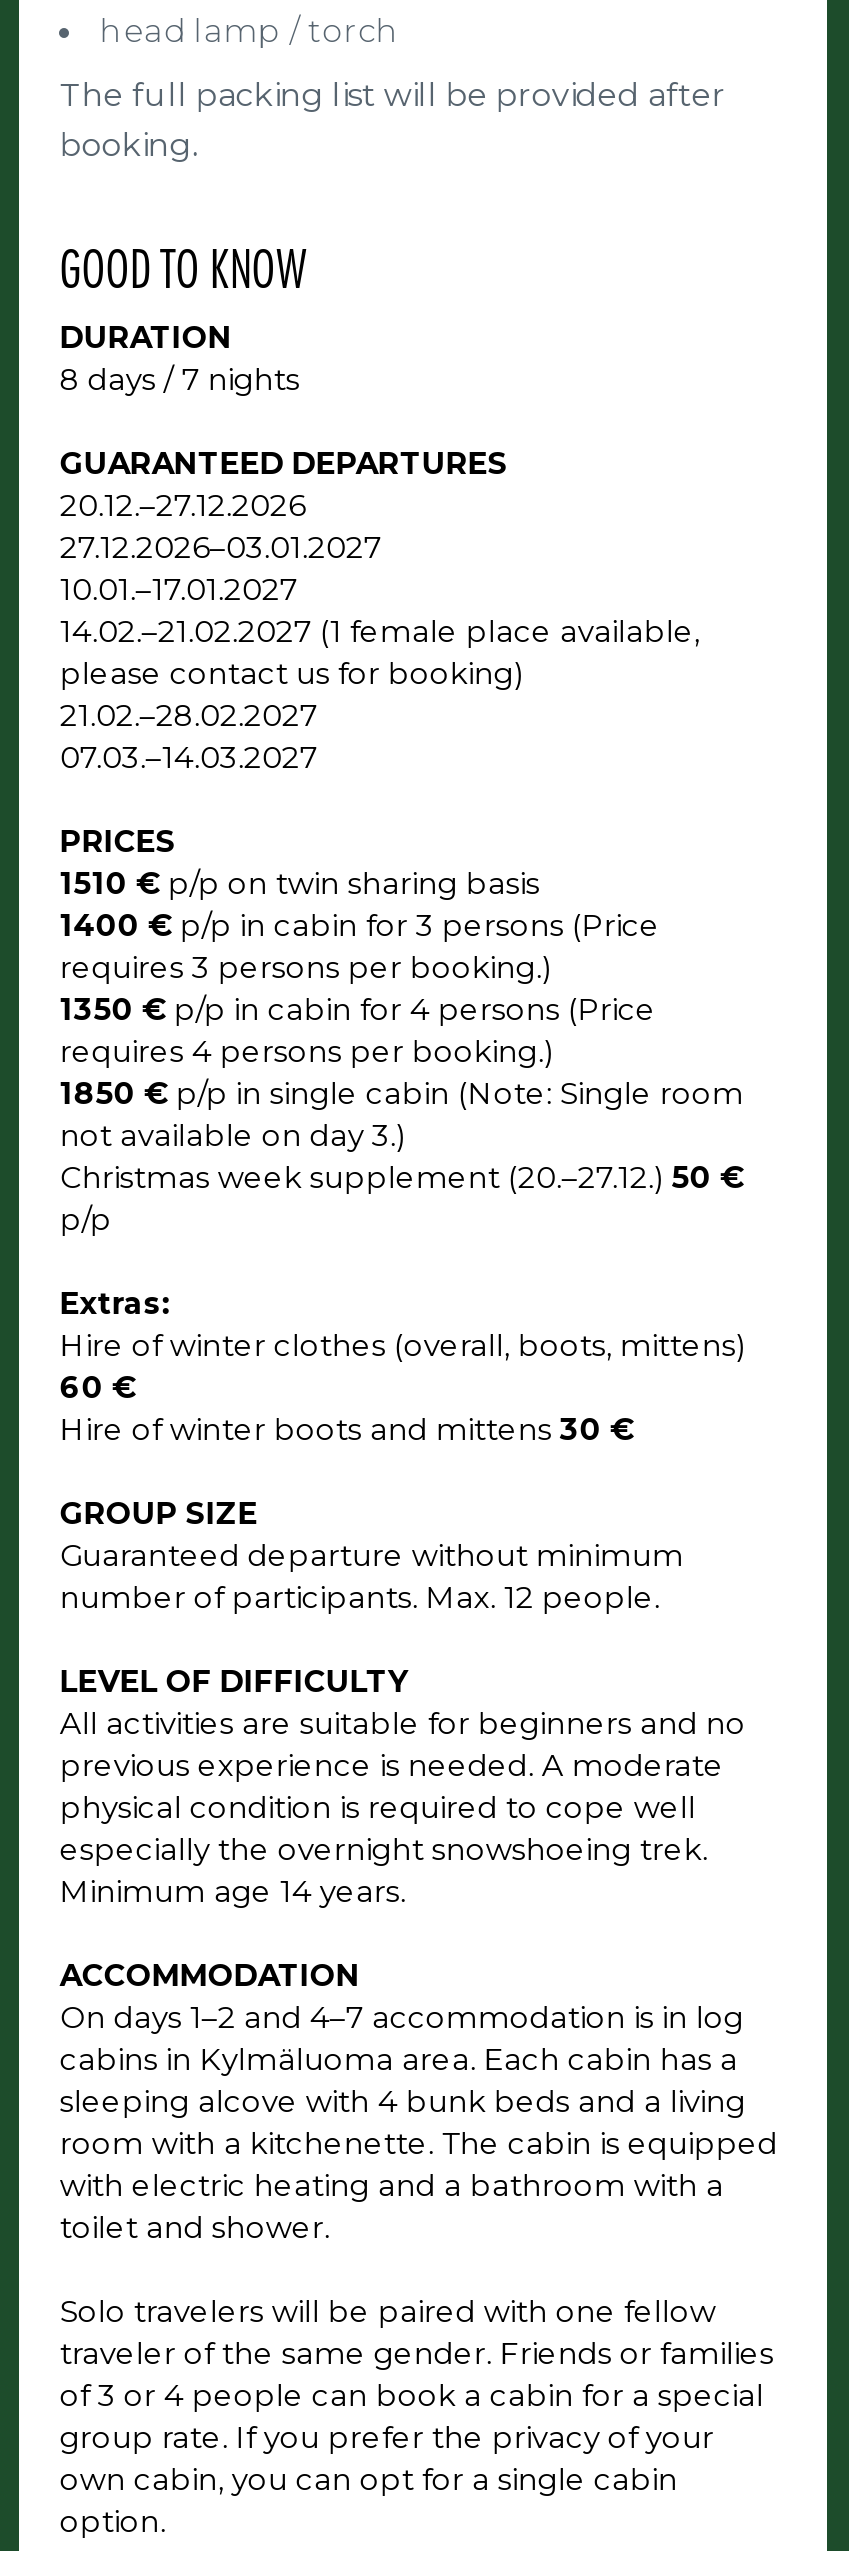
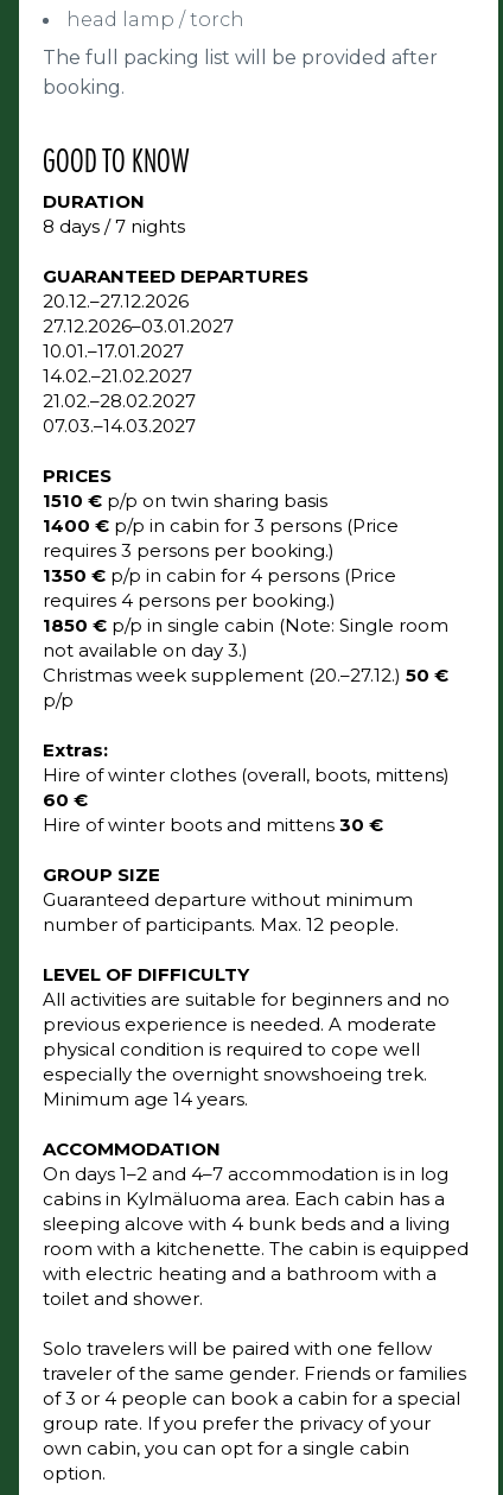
[60,612,700,692] 14.02.–21.02.2027 (1 female place available, | please contact us for booking) -> [43,364,193,387] 14.02.–21.02.2027

